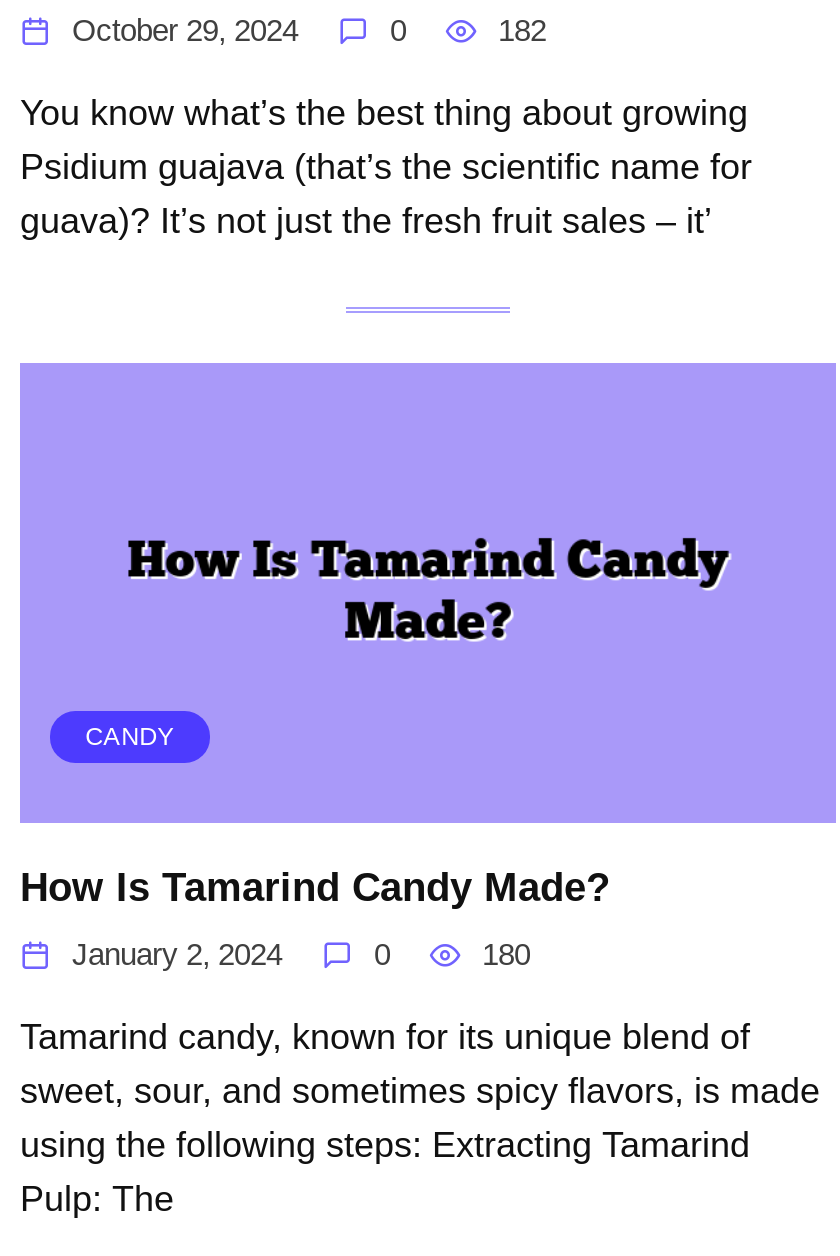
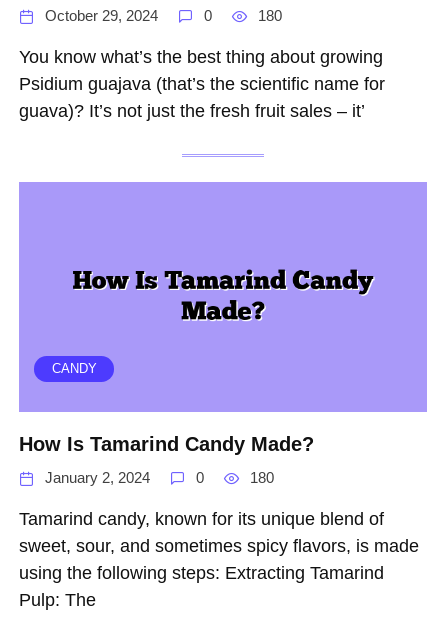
[498,14,546,48] 182 -> [258,7,282,24] 180

